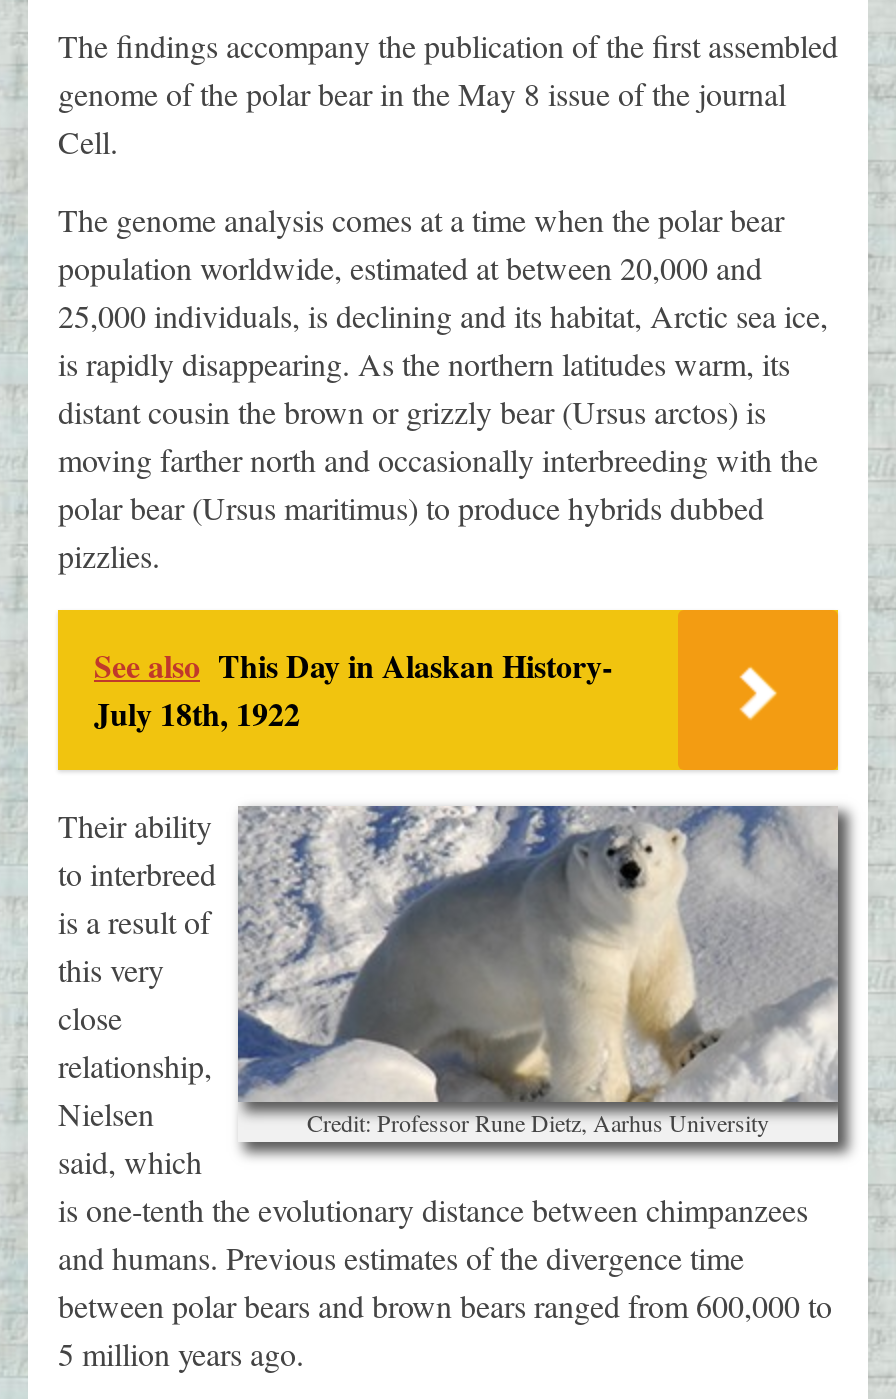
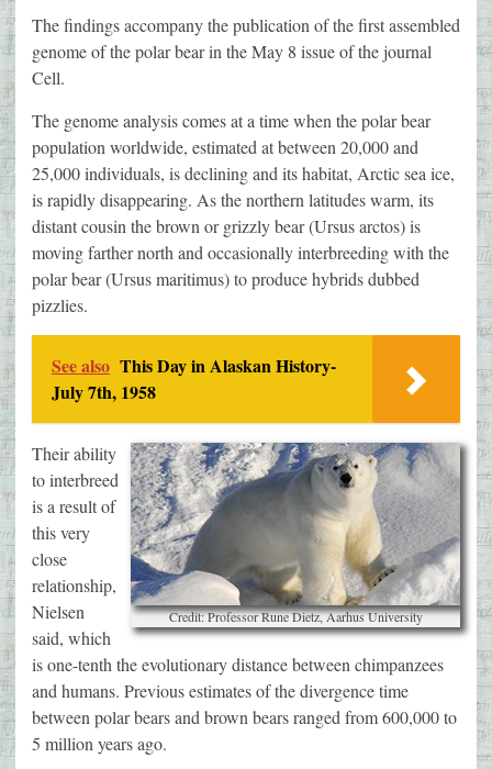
[94,690,300,736] July 18th, 1922 -> [52,379,156,404] July 7th, 1958

